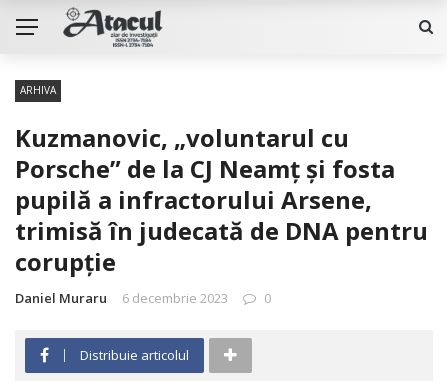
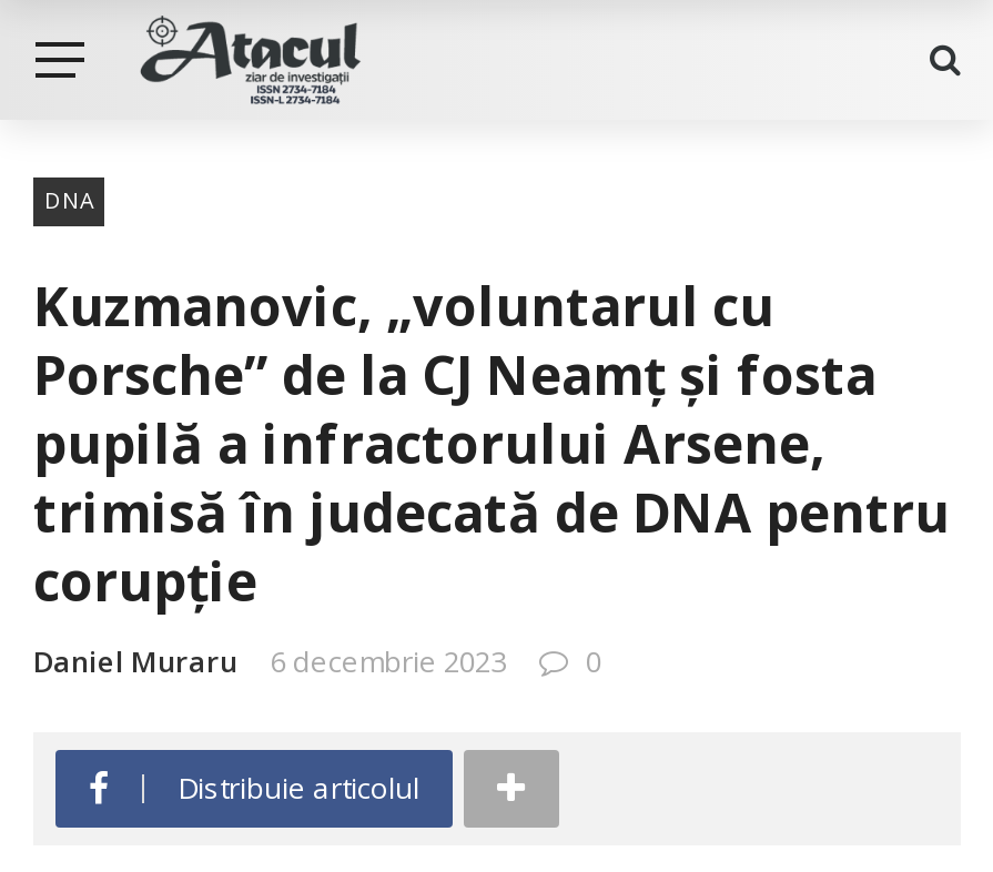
[20,83,56,97] ARHIVA -> [44,184,93,215] DNA

